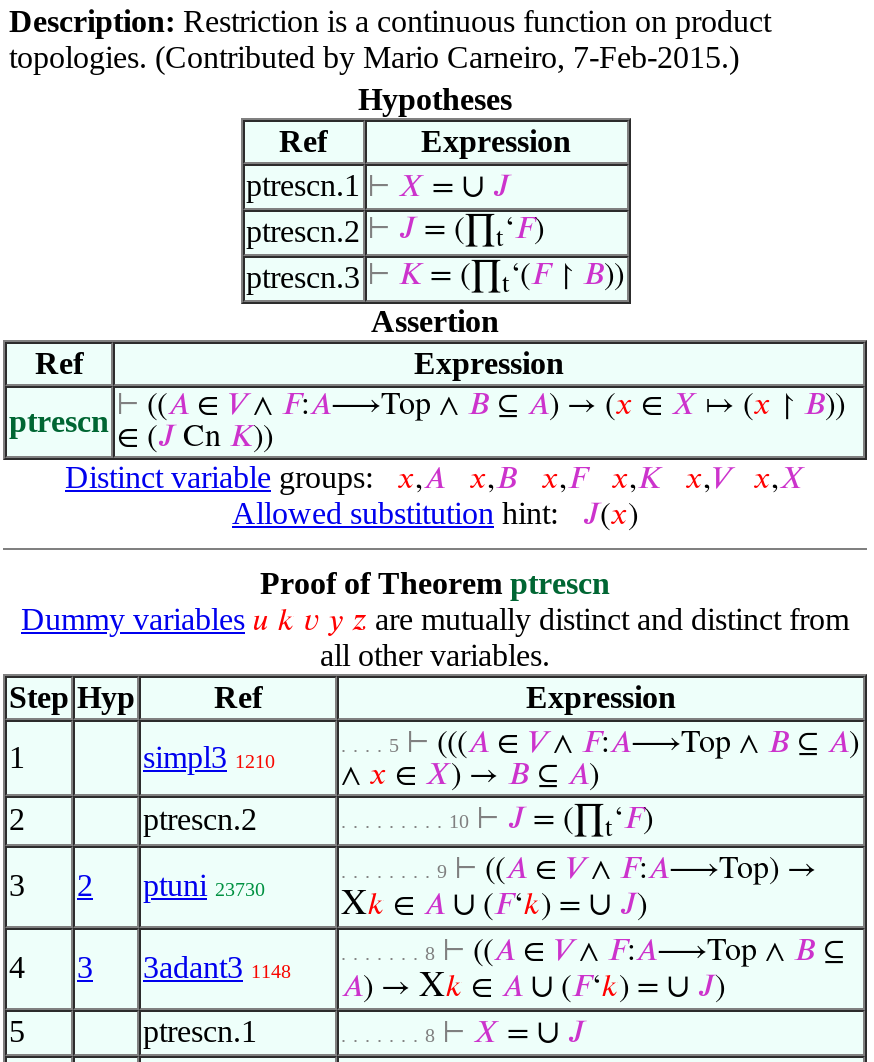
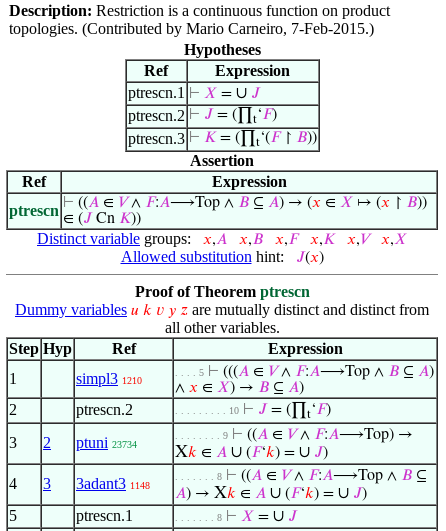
[9,868,265,902] 3 2 ptuni 23730 -> [9,434,137,451] 3 2 ptuni 23734

